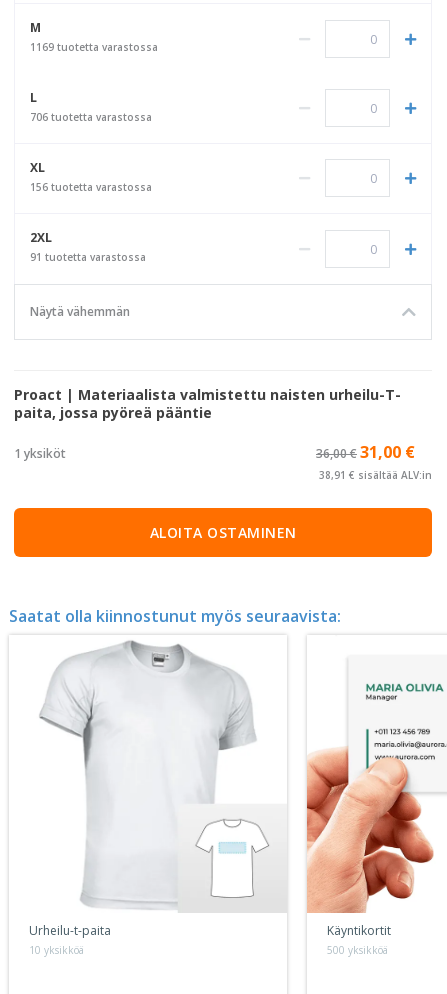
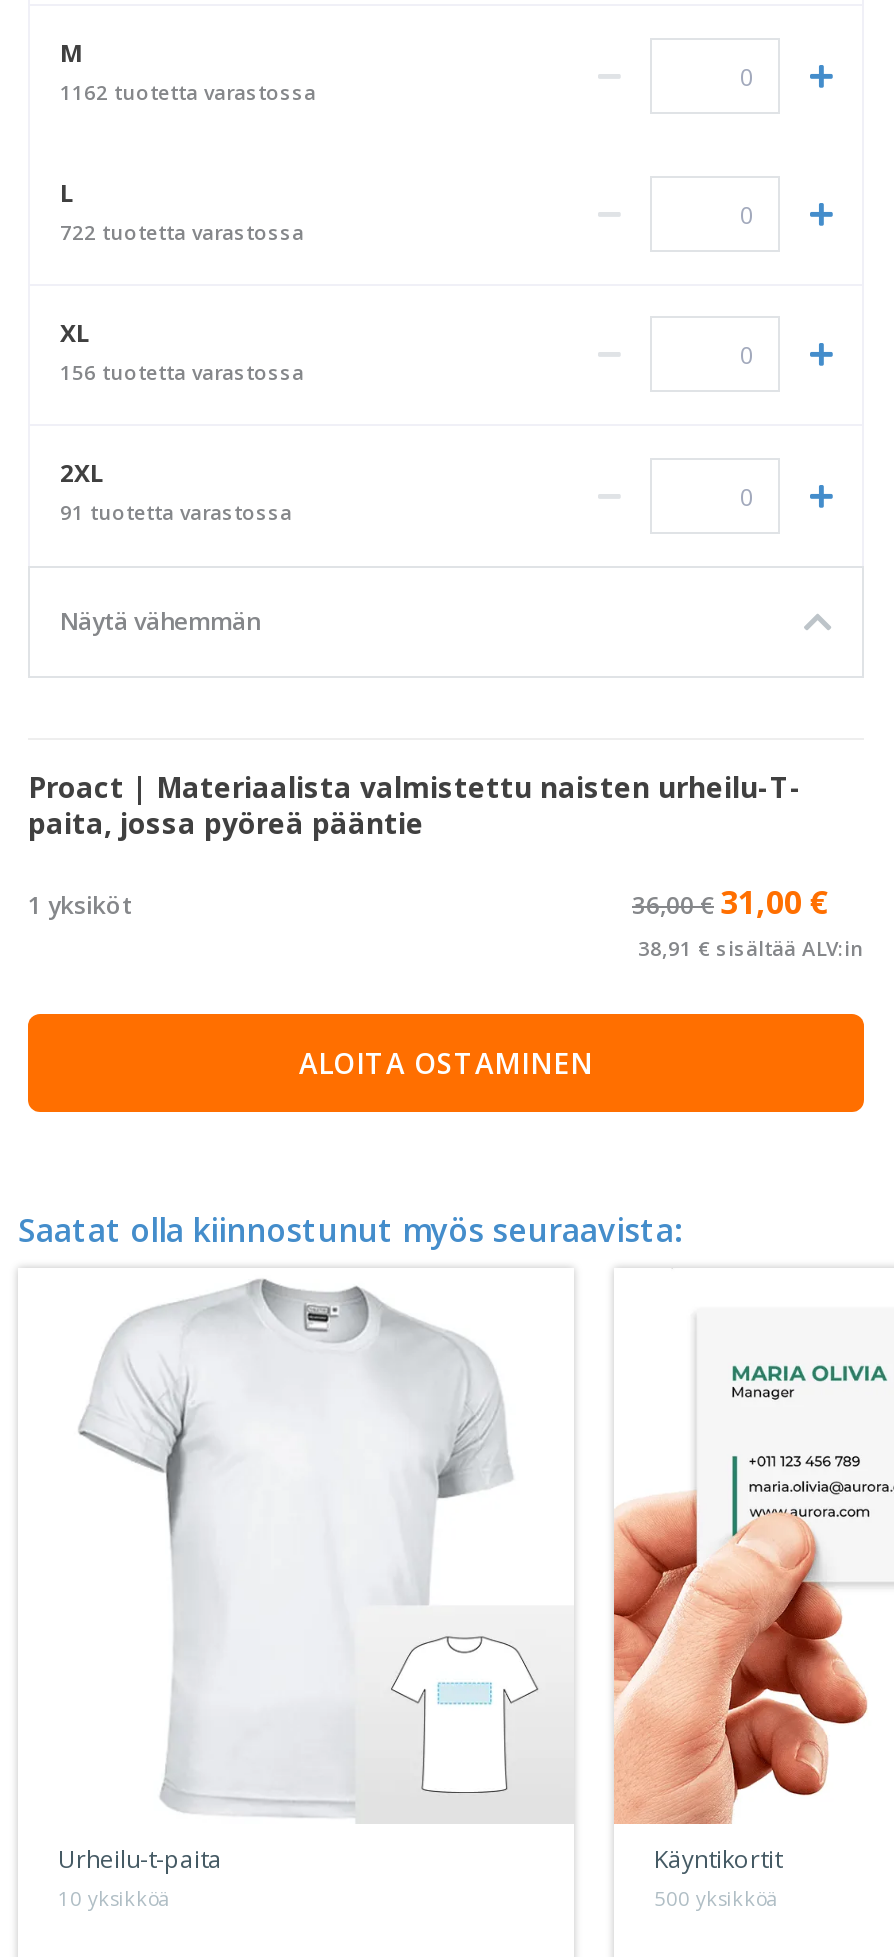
[30,40,158,54] 1169 tuotetta varastossa -> [60,79,316,107] 1162 tuotetta varastossa
[30,110,152,124] 706 tuotetta varastossa -> [60,219,304,247] 722 tuotetta varastossa

